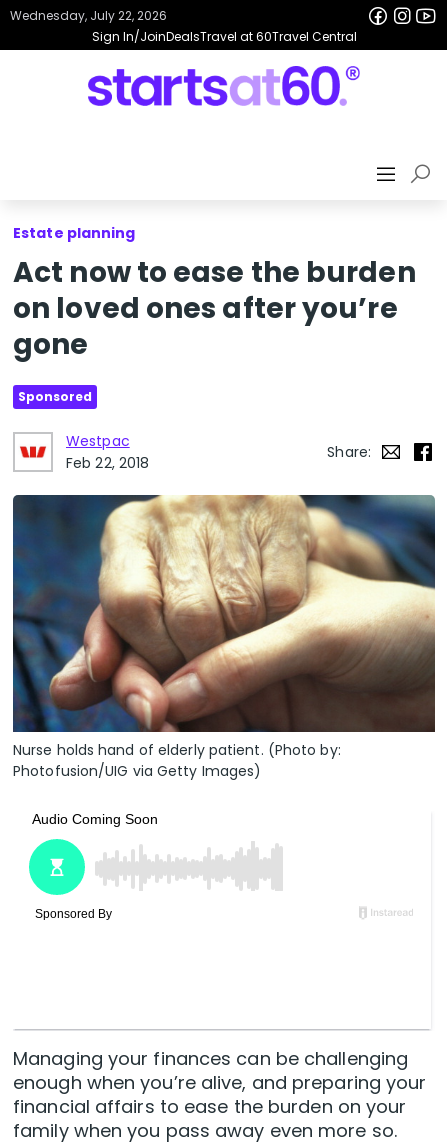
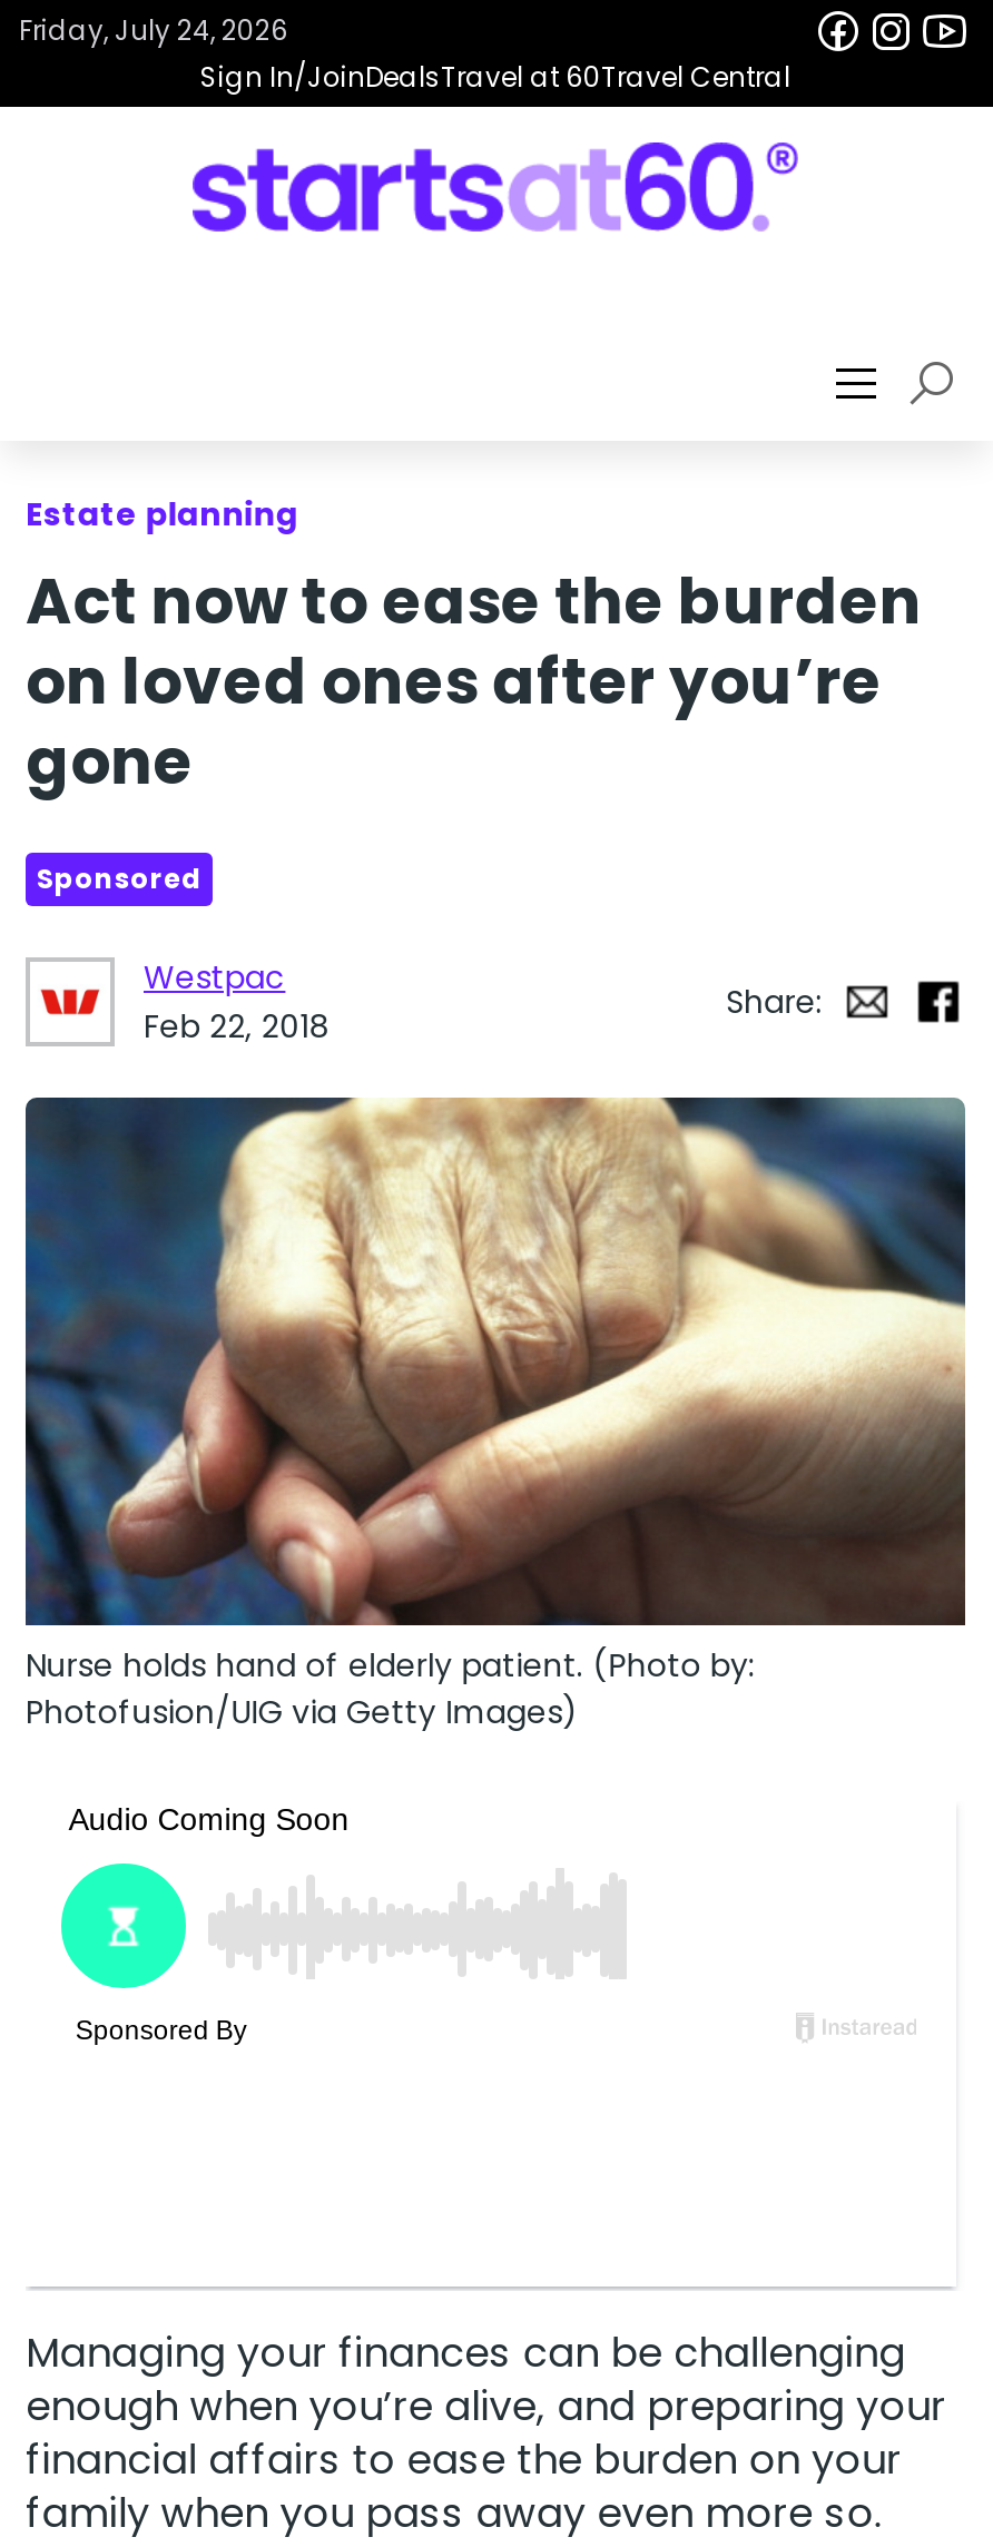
[10,7,167,24] Wednesday, July 22, 2026 -> [19,11,288,49] Friday, July 24, 2026

